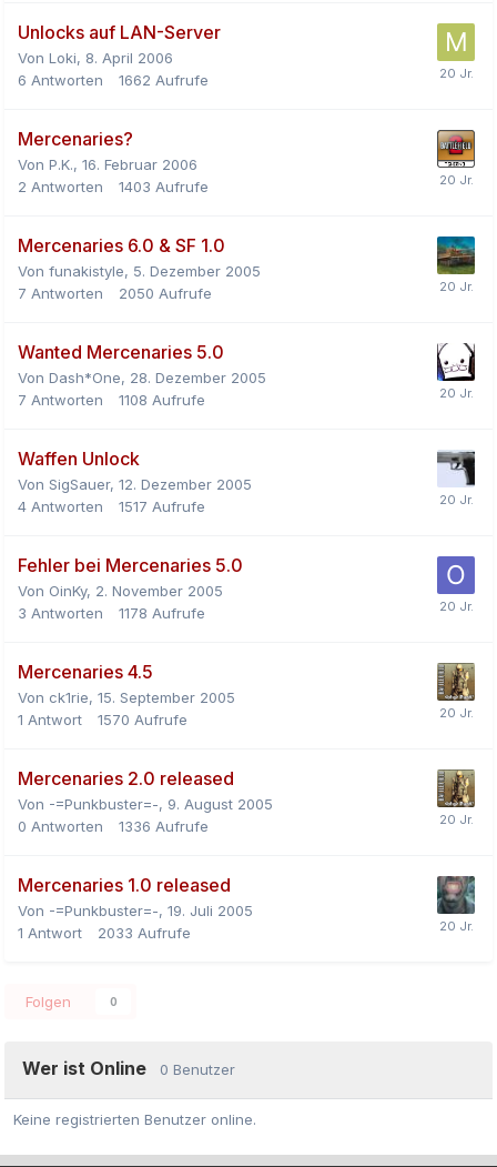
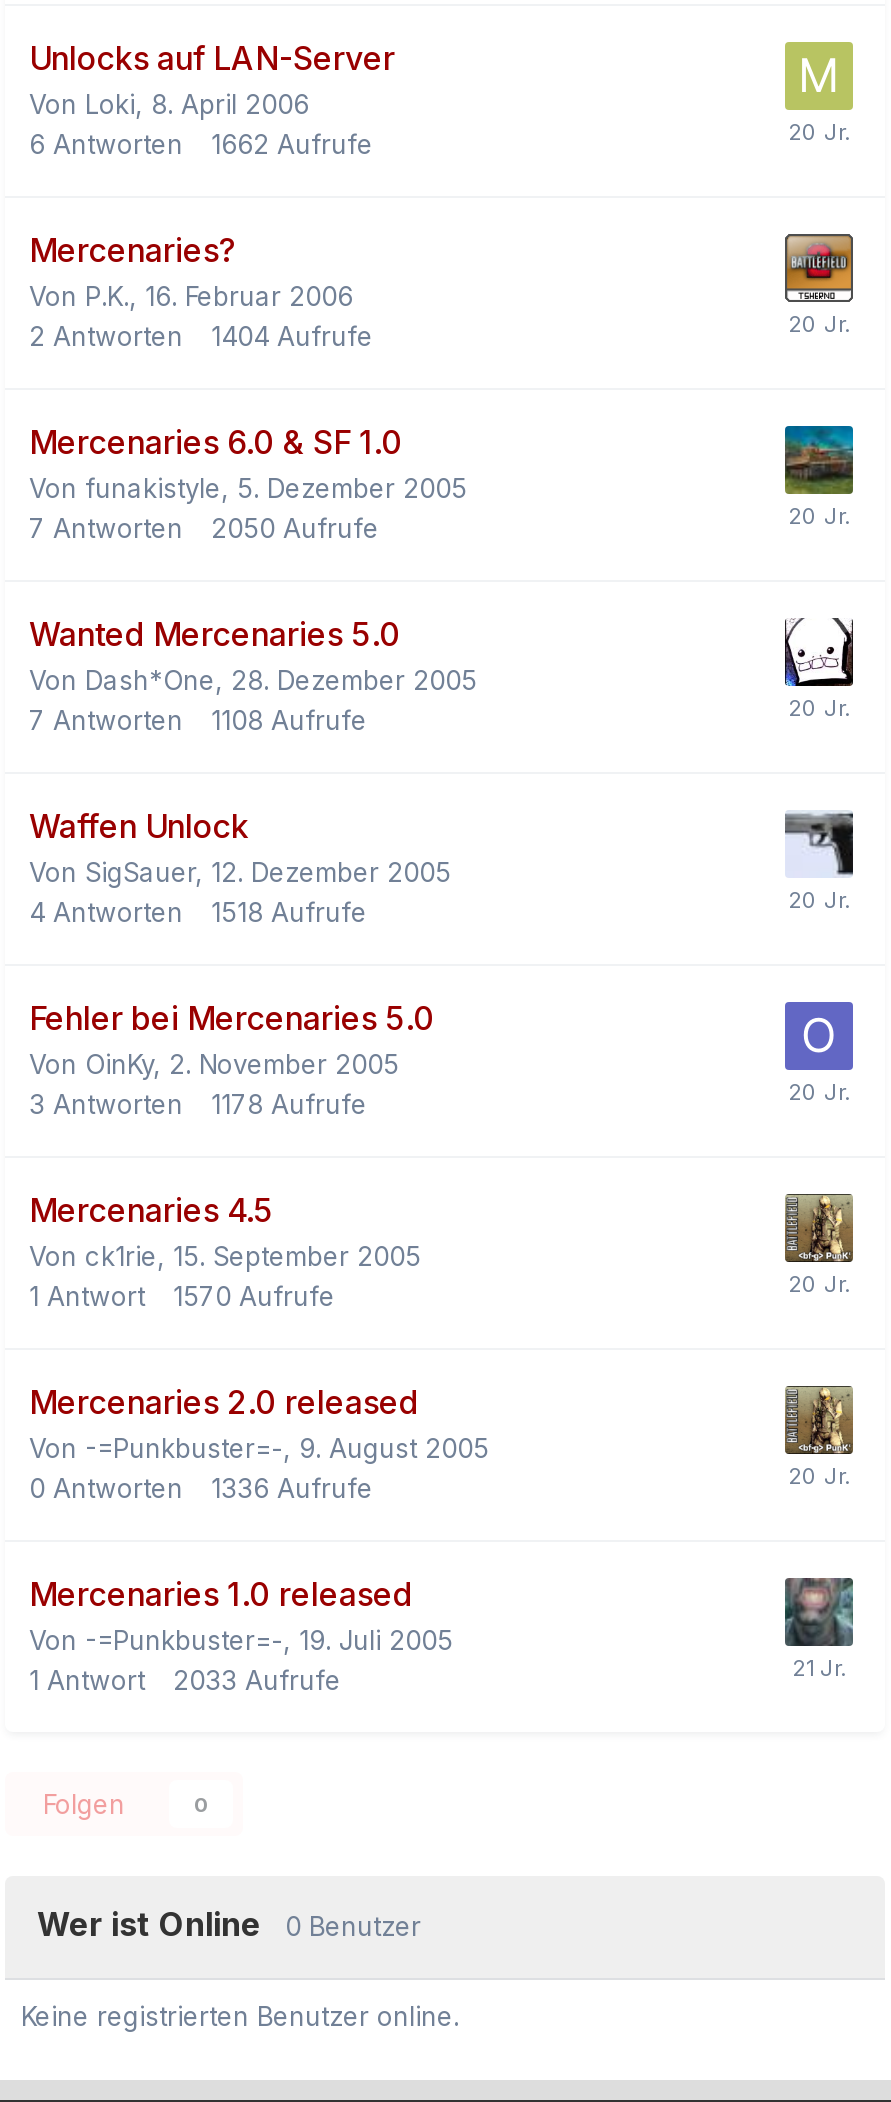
[18,178,209,195] 2 Antworten 1403 Aufrufe -> [29,320,373,352] 2 Antworten 1404 Aufrufe
[18,497,205,515] 4 Antworten 1517 Aufrufe -> [29,896,367,928] 4 Antworten 1518 Aufrufe

